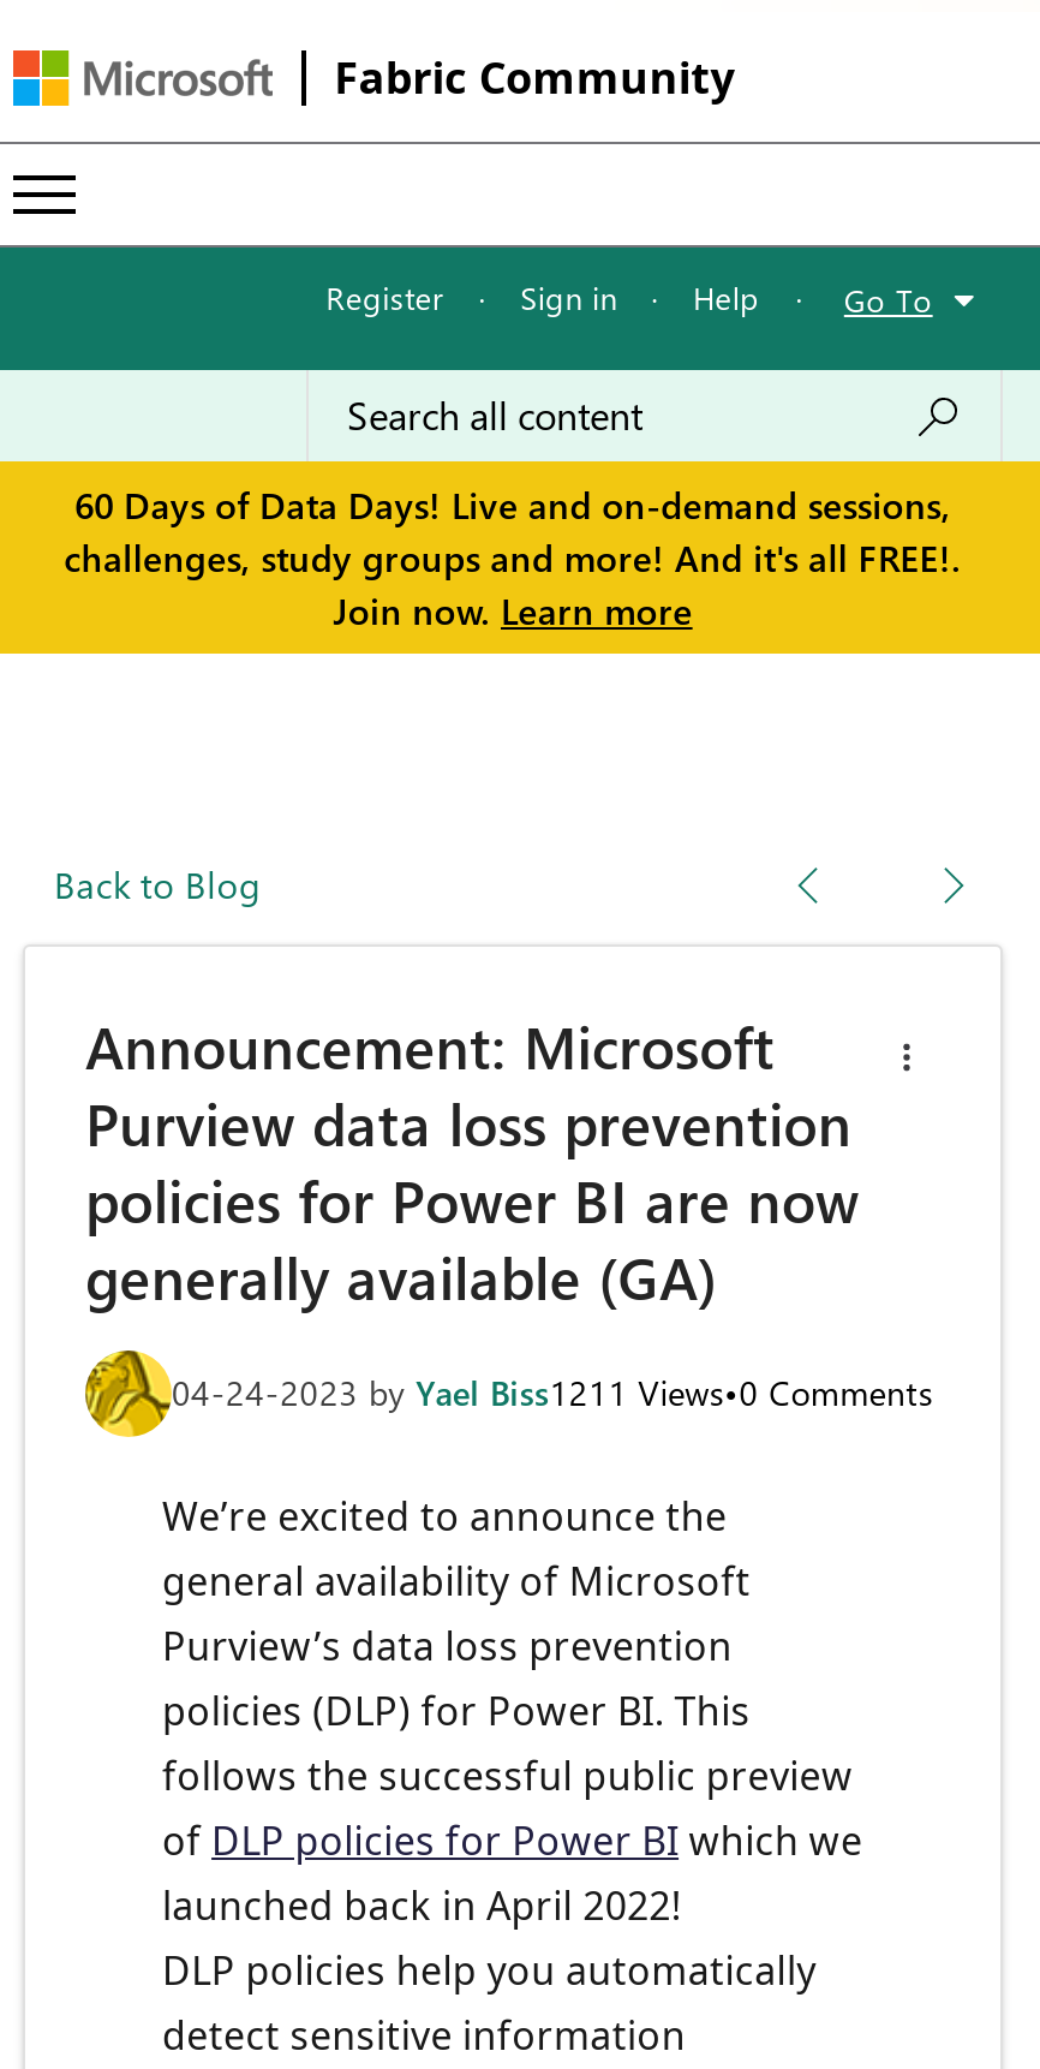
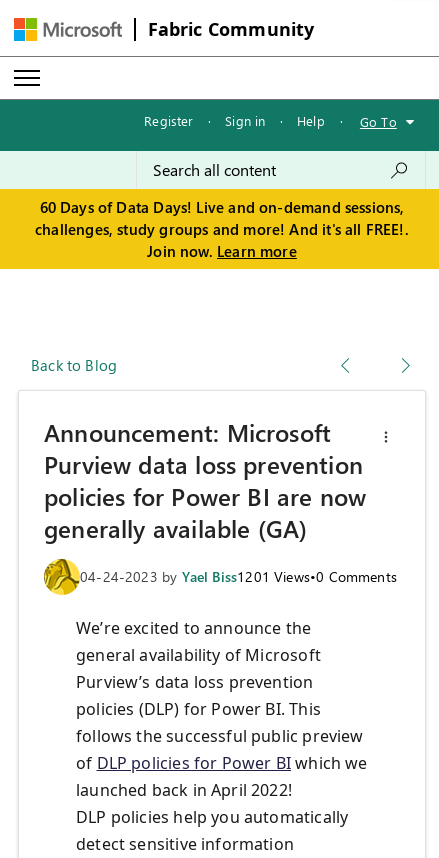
[172,1371,933,1416] 04-24-2023 by Yael Biss1211 Views•0 Comments -> [80,567,397,586] 04-24-2023 by Yael Biss1201 Views•0 Comments

